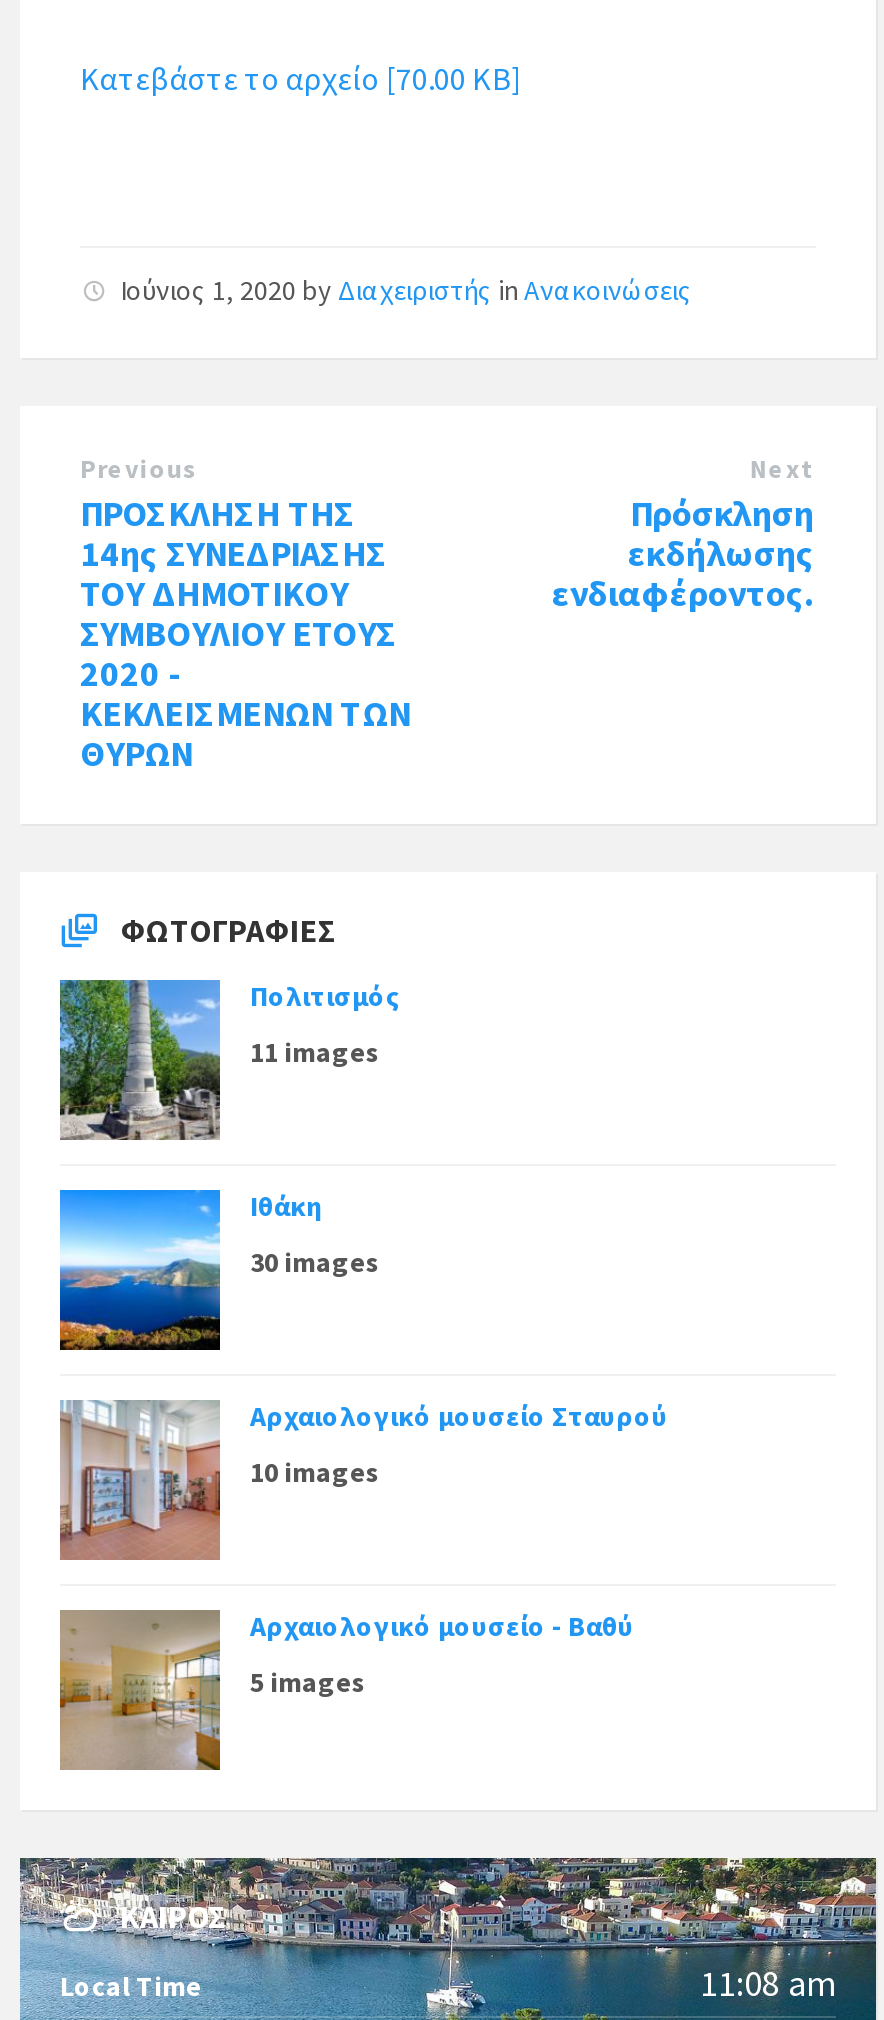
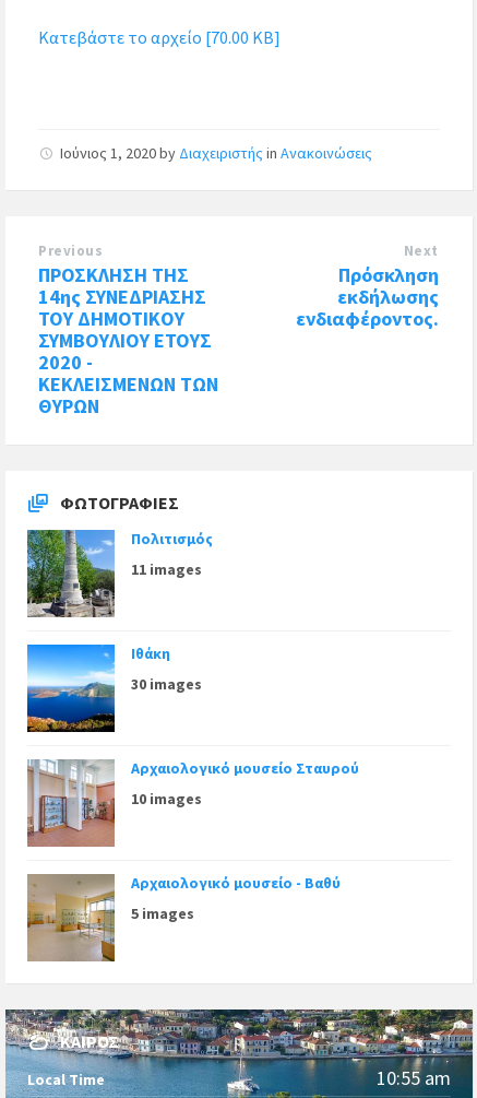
[700,1960,836,2006] 11:08 am -> [377,1065,451,1090] 10:55 am

